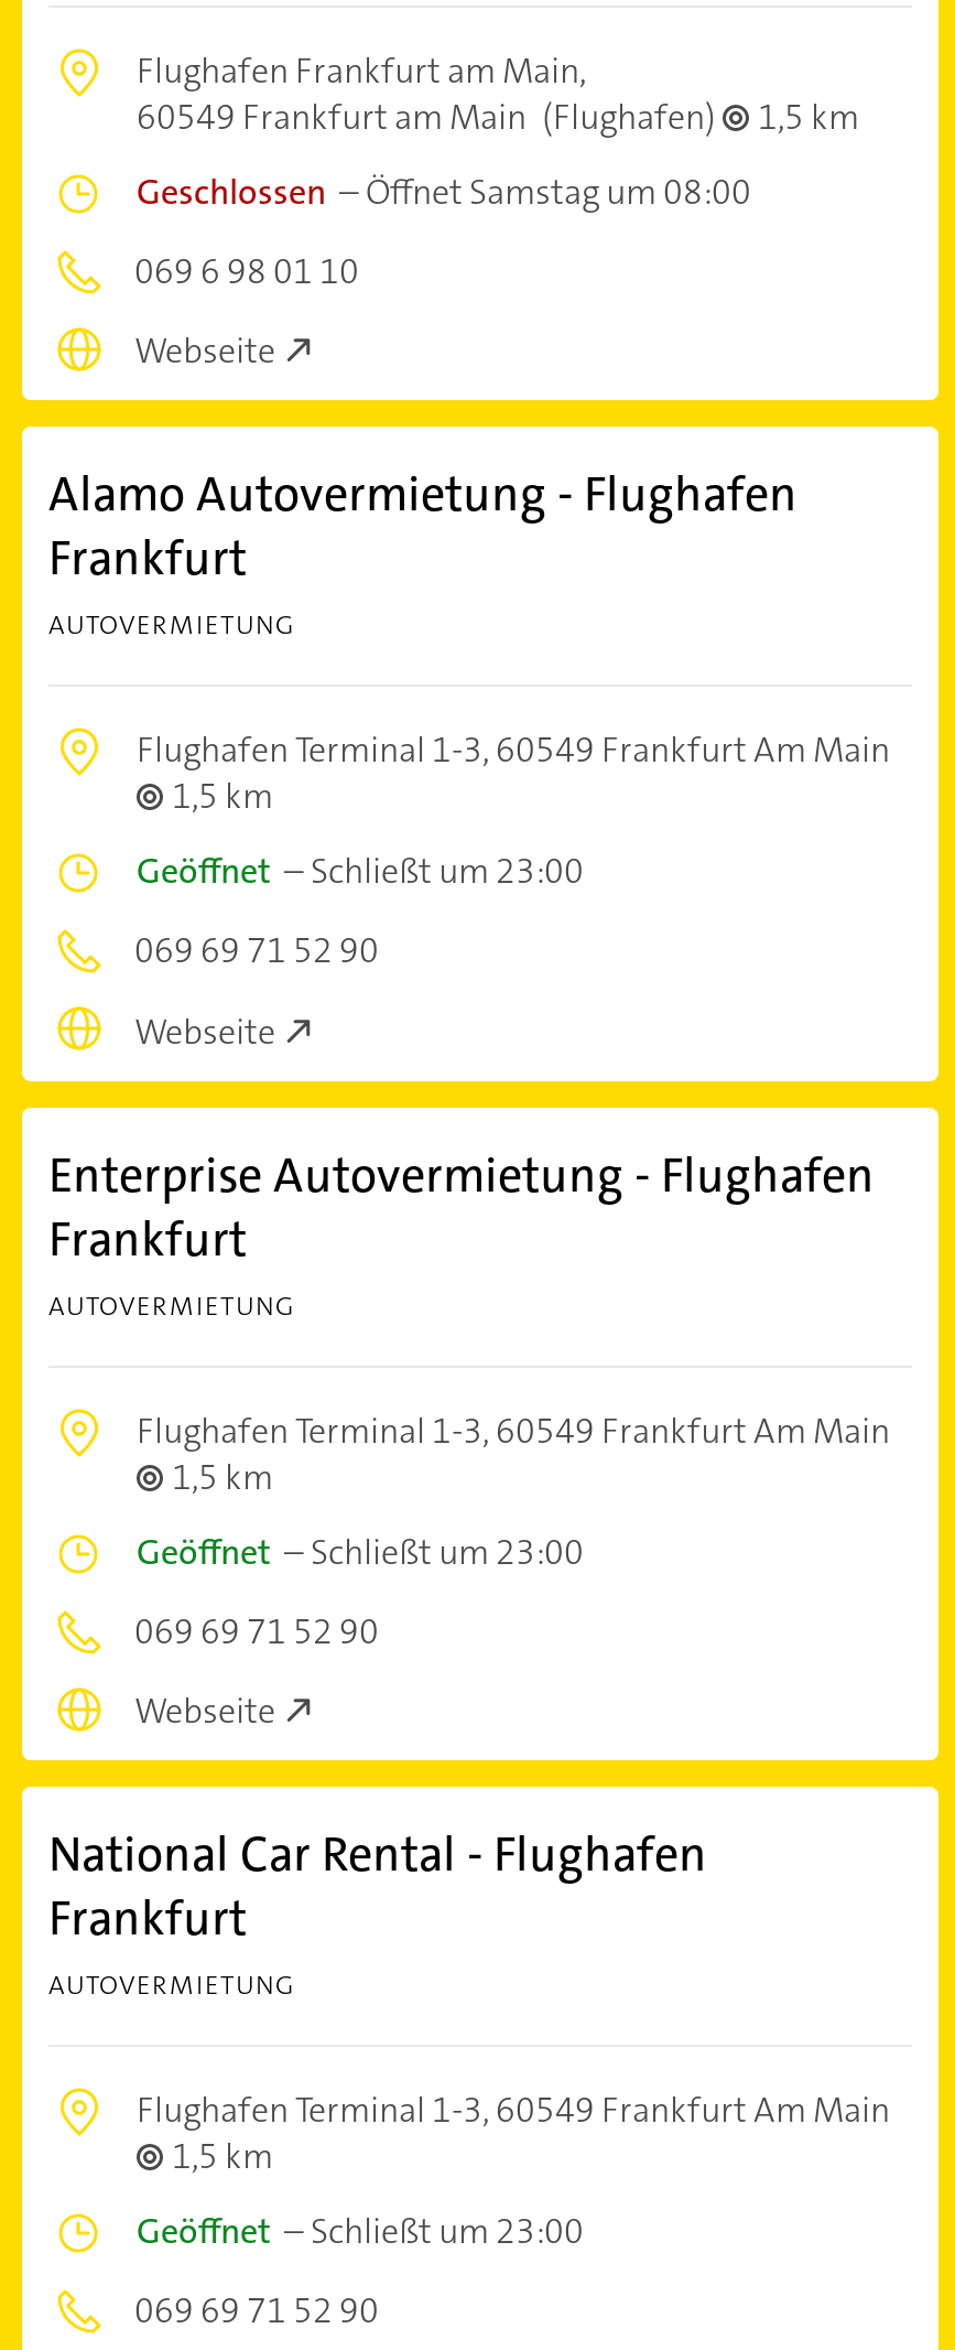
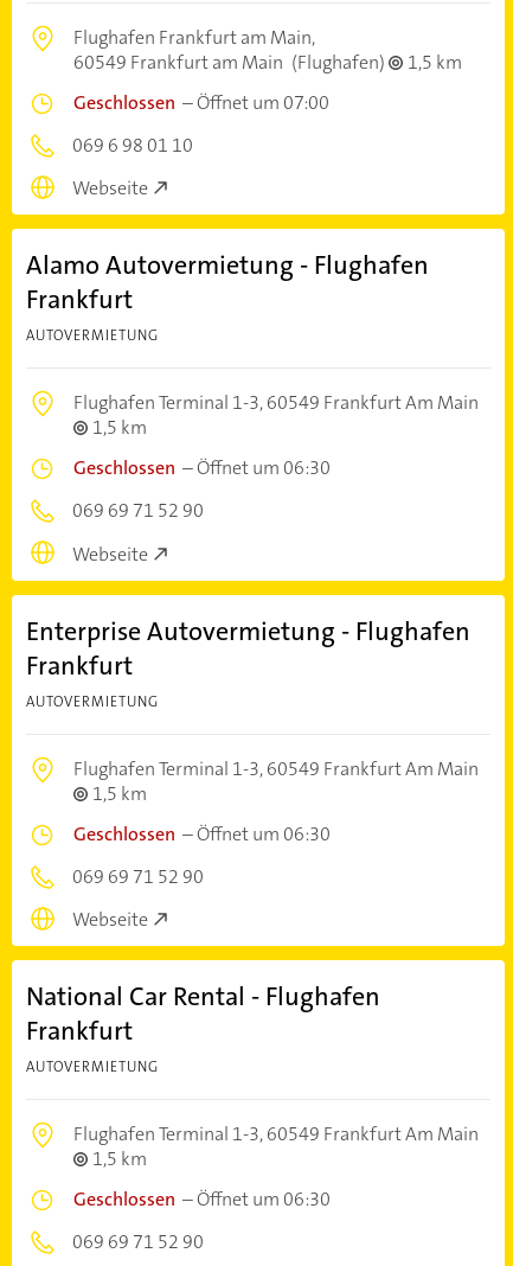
[137,168,751,214] Geschlossen –Öffnet Samstag um 08:00 -> [73,90,329,115] Geschlossen –Öffnet um 07:00
[137,848,584,894] Geöffnet – Schließt um 23:00 -> [73,455,331,480] Geschlossen – Öffnet um 06:30
[137,1528,584,1574] Geöffnet – Schließt um 23:00 -> [73,821,331,846] Geschlossen – Öffnet um 06:30
[137,2208,584,2255] Geöffnet – Schließt um 23:00 -> [73,1187,331,1212] Geschlossen – Öffnet um 06:30

